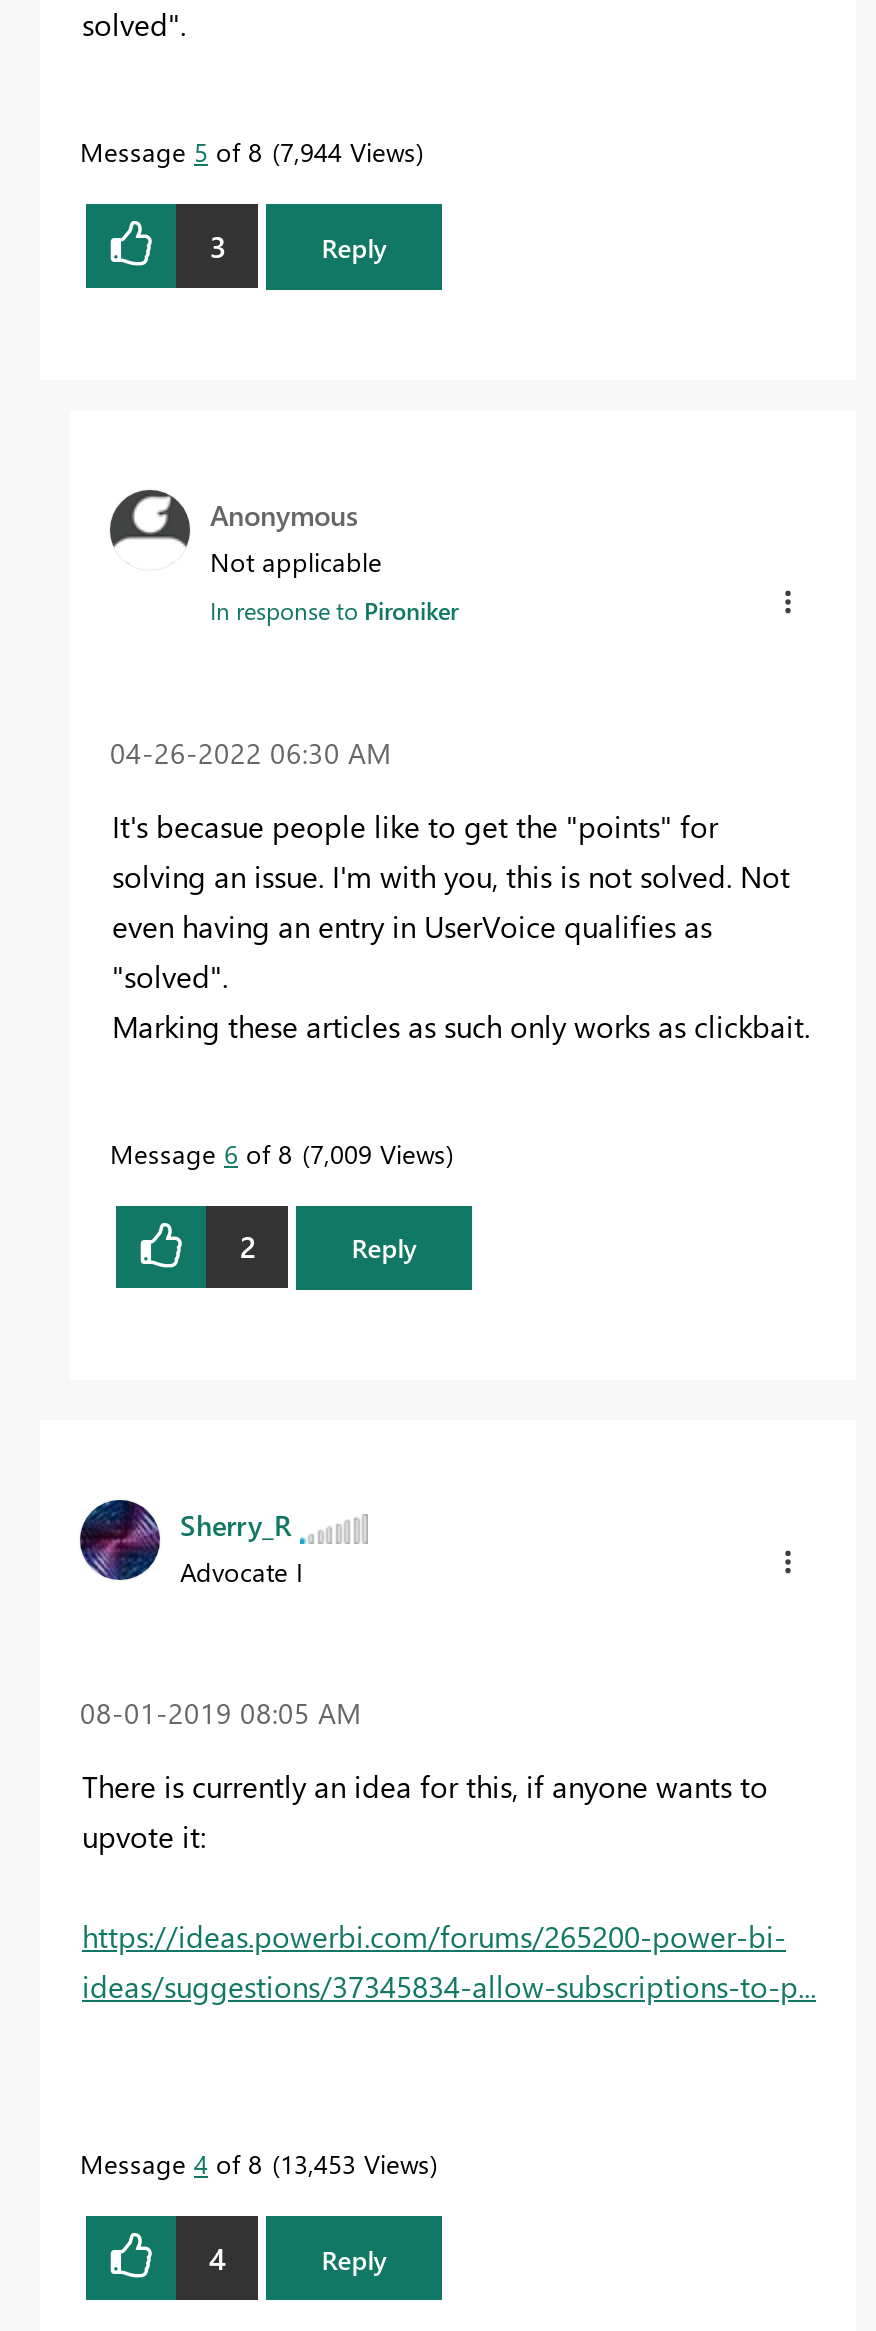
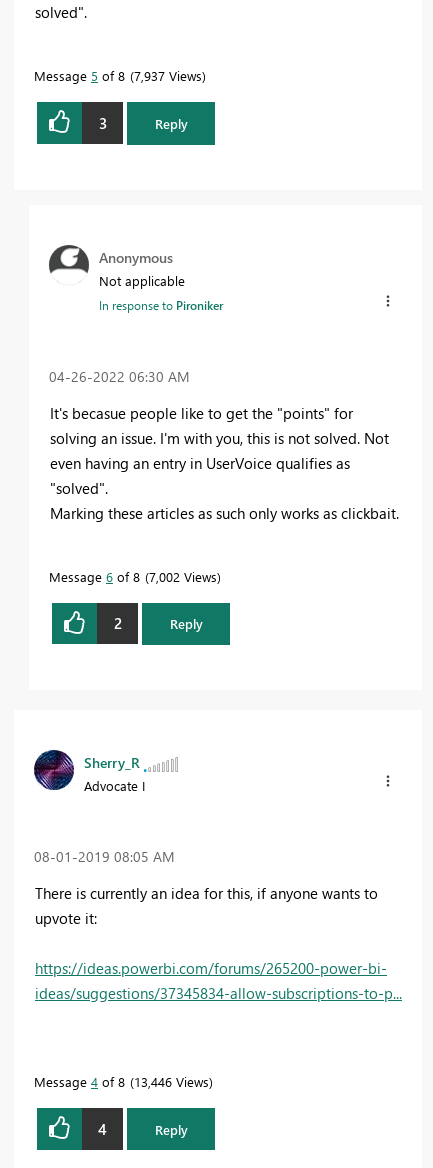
[80,135,416,169] Message 5 of 8 7,944 Views -> [34,67,202,84] Message 5 of 8 7,937 Views
[110,1136,446,1170] Message 6 of 8 7,009 Views -> [49,568,217,585] Message 6 of 8 7,002 Views
[80,2146,430,2180] Message 4 of 8 13,453 Views -> [34,1073,209,1090] Message 4 of 8 13,446 Views

